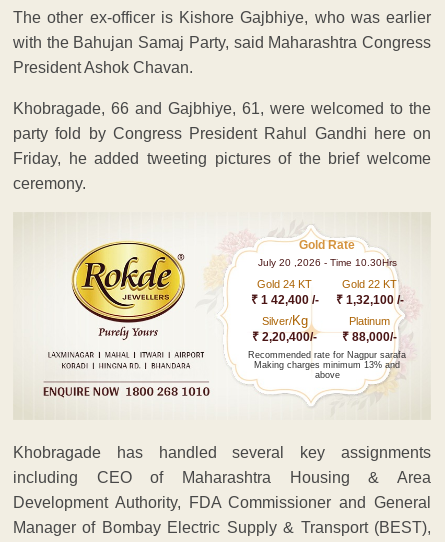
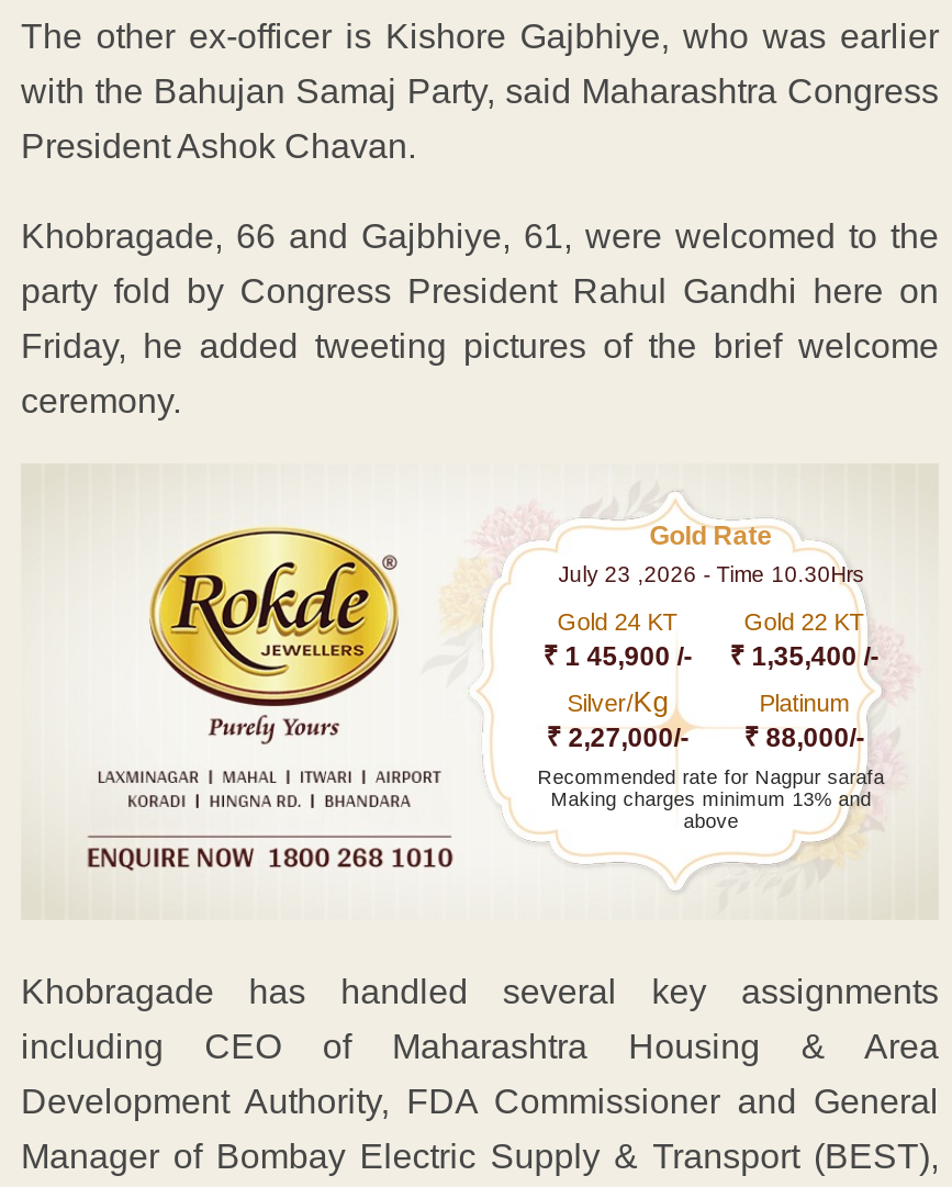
[258,257,397,268] July 20 ,2026 - Time 10.30Hrs -> [558,562,863,586] July 23 ,2026 - Time 10.30Hrs
[251,293,319,307] ₹ 1 42,400 /- -> [543,641,692,672] ₹ 1 45,900 /-
[336,293,404,307] ₹ 1,32,100 /- -> [730,641,879,672] ₹ 1,35,400 /-
[252,330,397,344] ₹ 2,20,400/- ₹ 88,000/- -> [546,722,865,753] ₹ 2,27,000/- ₹ 88,000/-

